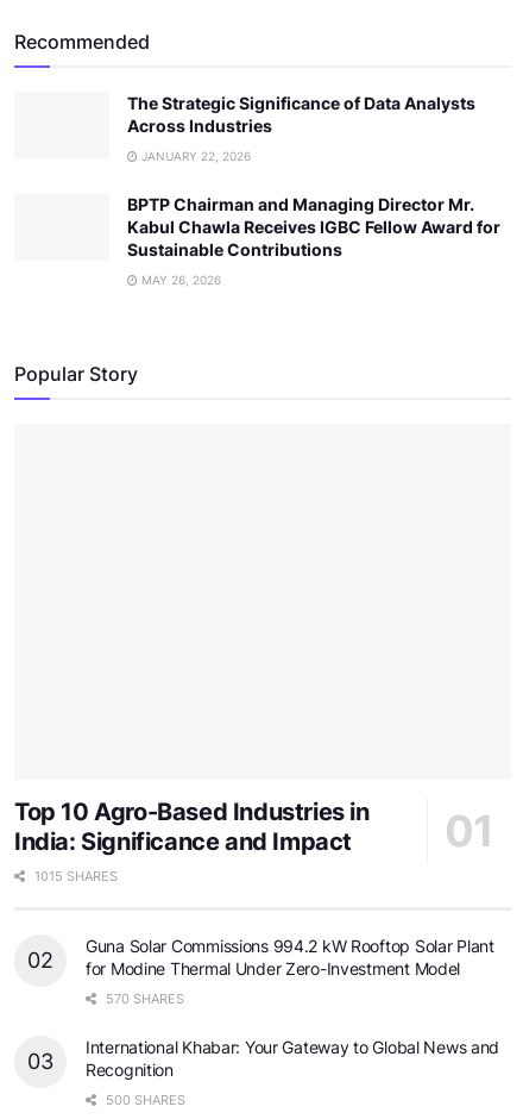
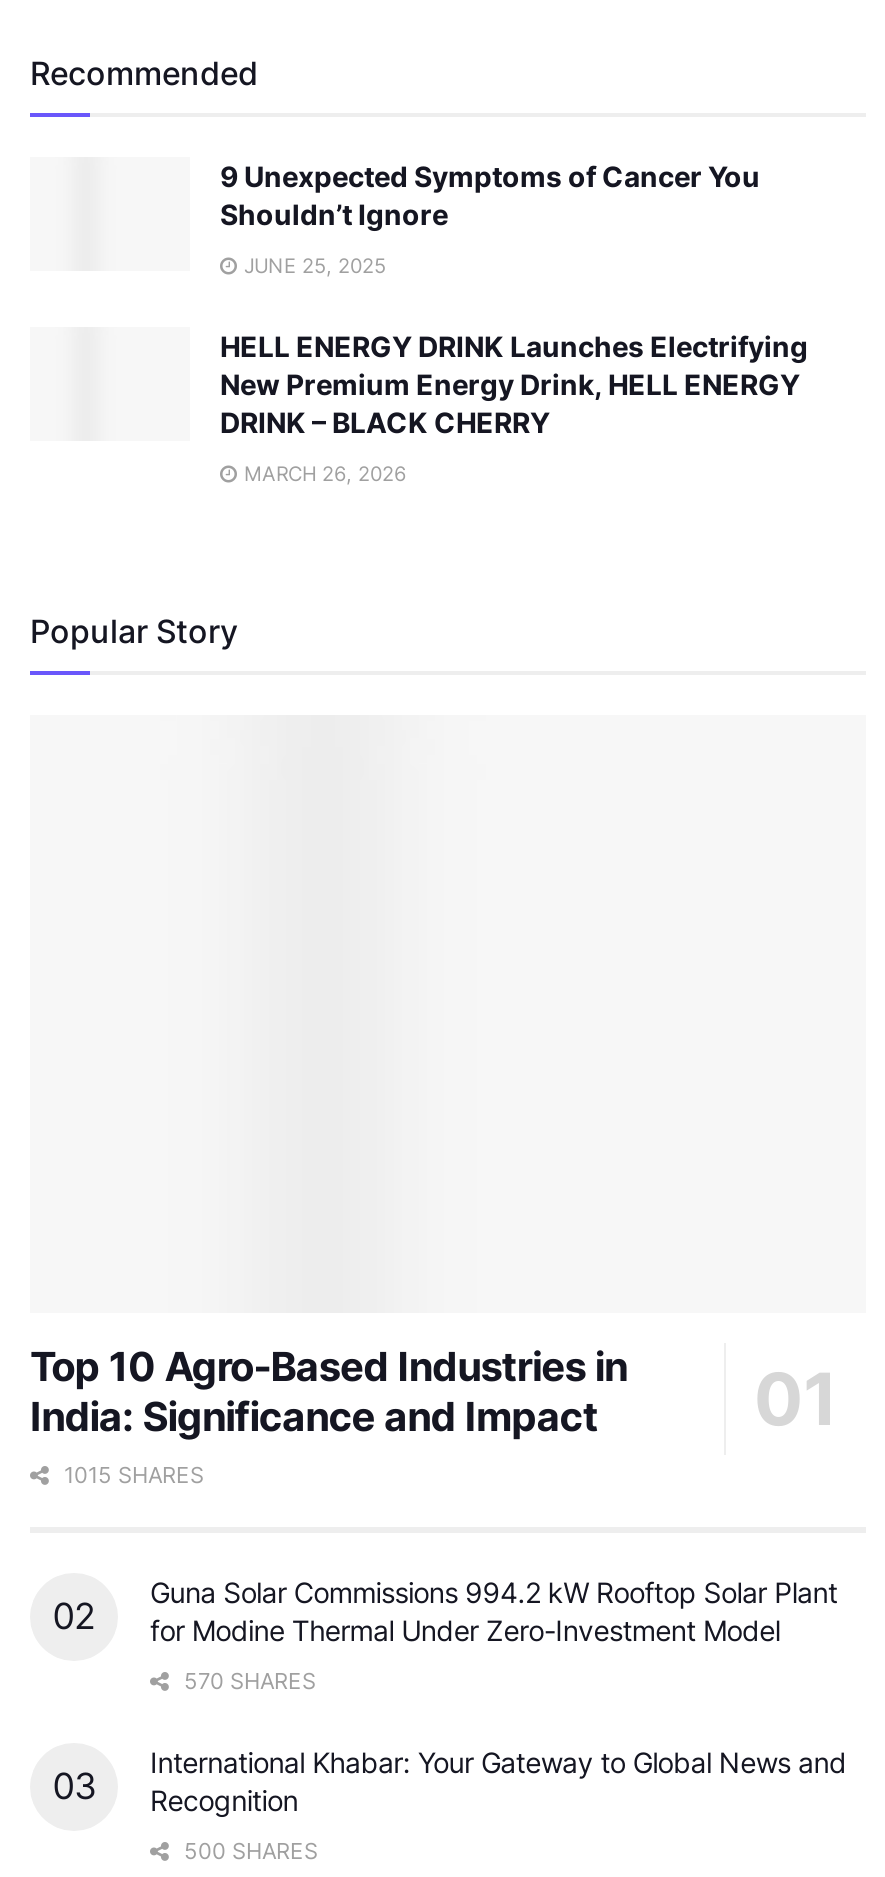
[127,93,475,136] The Strategic Significance of Data Analysts | Across Industries -> [220,159,760,231] 9 Unexpected Symptoms of Cancer You | Shouldn’t Ignore
[138,149,251,163] JANUARY 22, 2026 -> [238,253,386,277] JUNE 25, 2025
[127,194,500,260] BPTP Chairman and Managing Director Mr. | Kabul Chawla Receives IGBC Fellow Award for | Sustainable Contributions -> [220,329,808,439] HELL ENERGY DRINK Launches Electrifying | New Premium Energy Drink, HELL ENERGY | DRINK – BLACK CHERRY
[138,273,221,287] MAY 26, 2026 -> [238,461,406,485] MARCH 26, 2026

